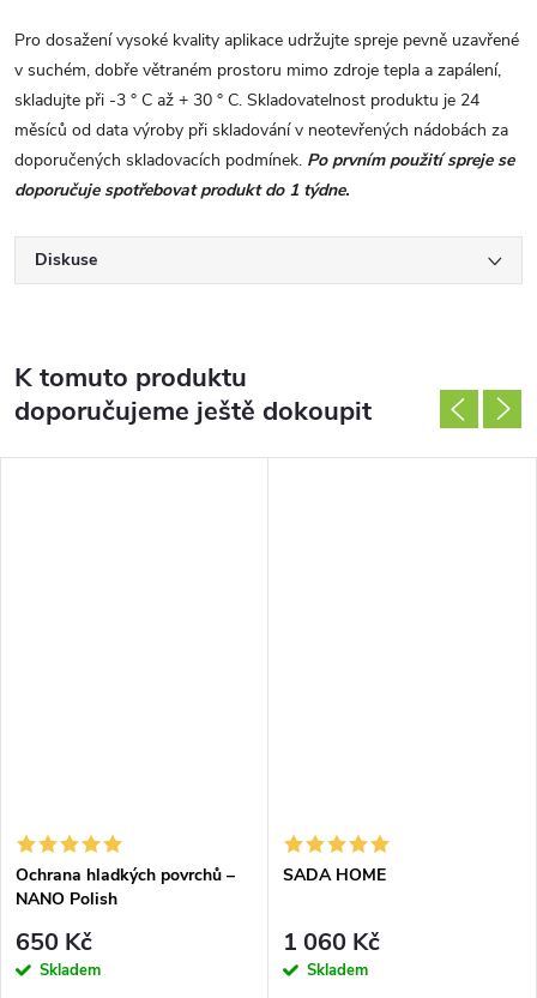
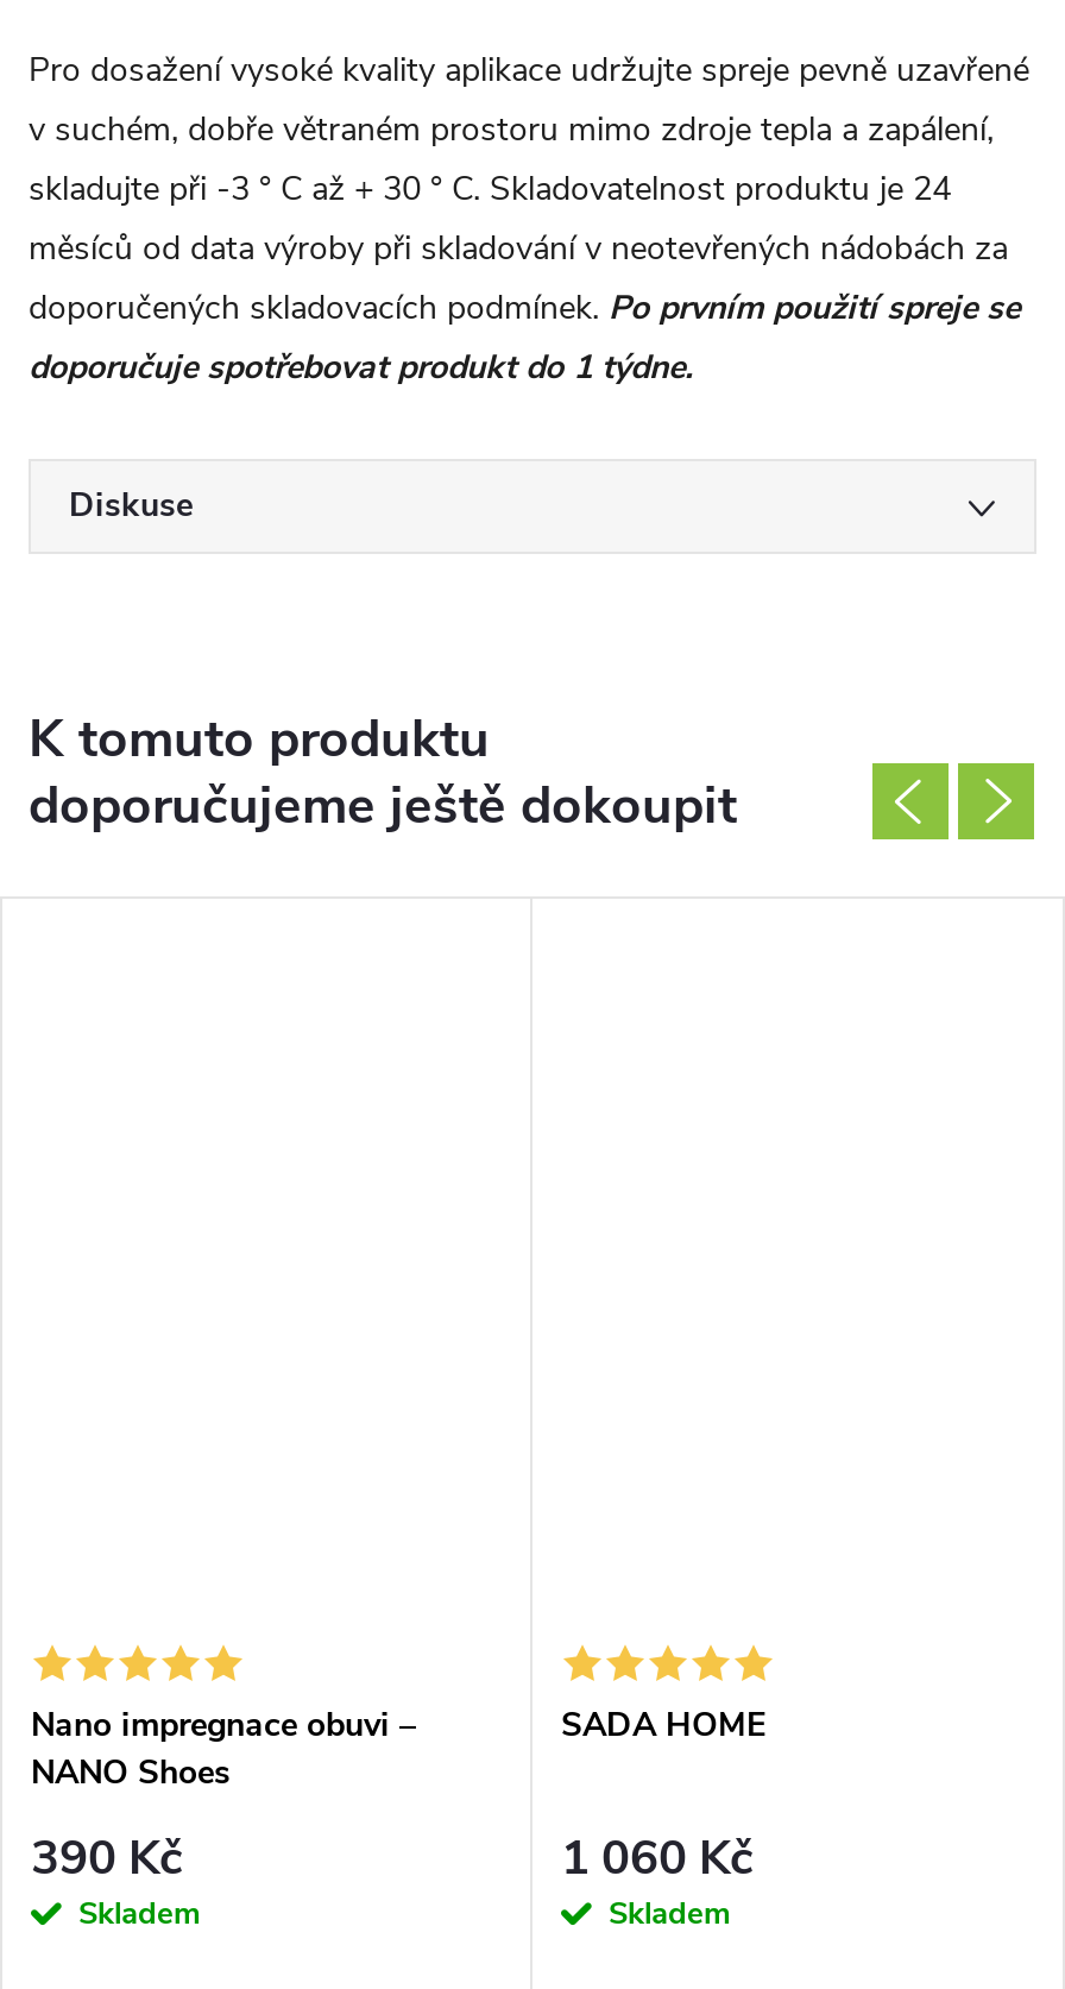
[16,864,235,911] Ochrana hladkých povrchů – | NANO Polish -> [31,1703,416,1796] Nano impregnace obuvi – | NANO Shoes
[16,926,92,959] 650 Kč -> [31,1827,183,1891] 390 Kč

